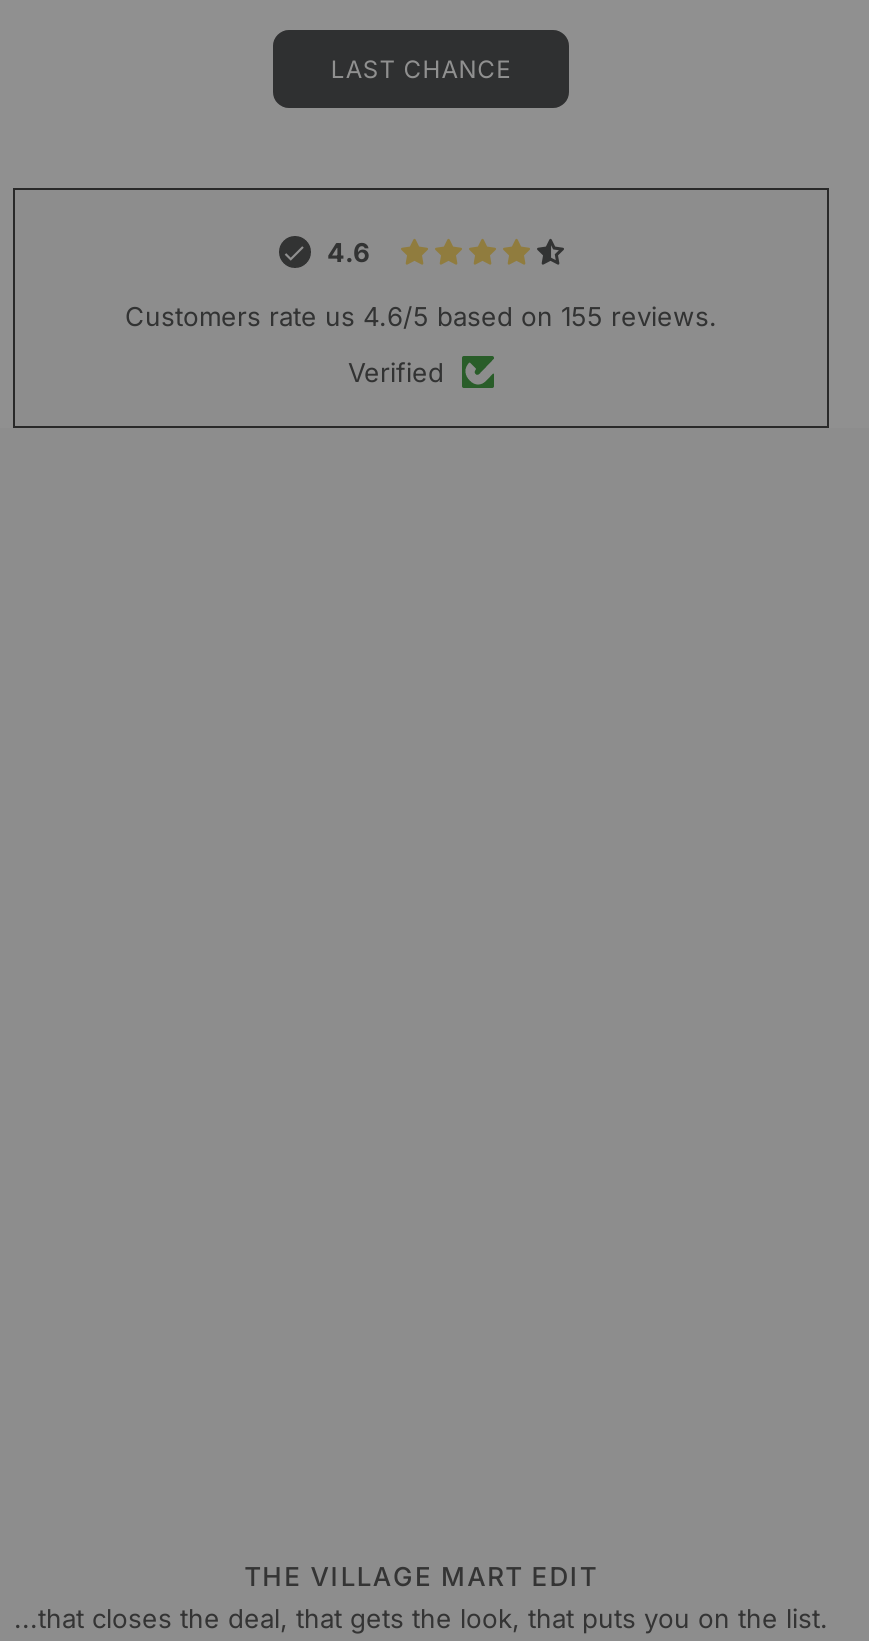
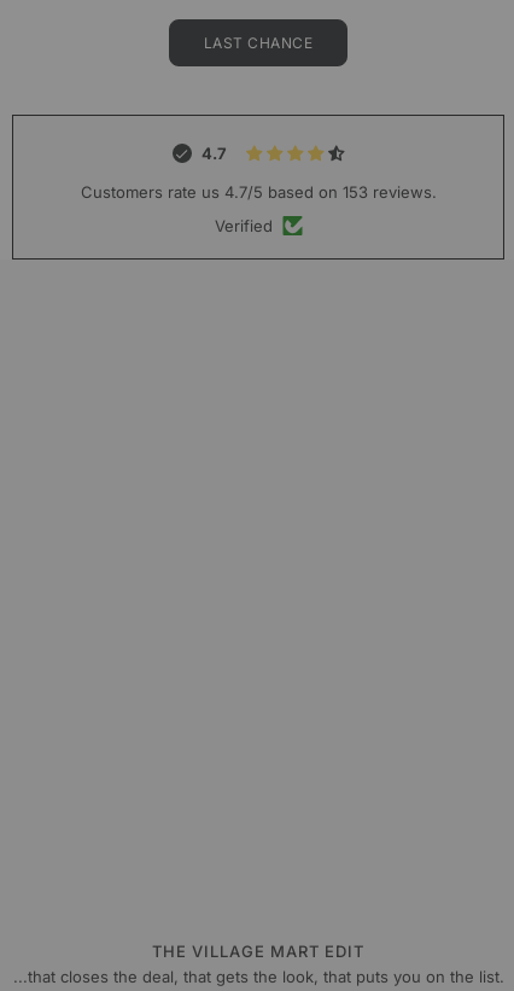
[327,236,369,268] 4.6 -> [201,144,227,163] 4.7
[125,300,717,332] Customers rate us 4.6/5 based on 155 reviews. -> [80,182,436,201] Customers rate us 4.7/5 based on 153 reviews.

